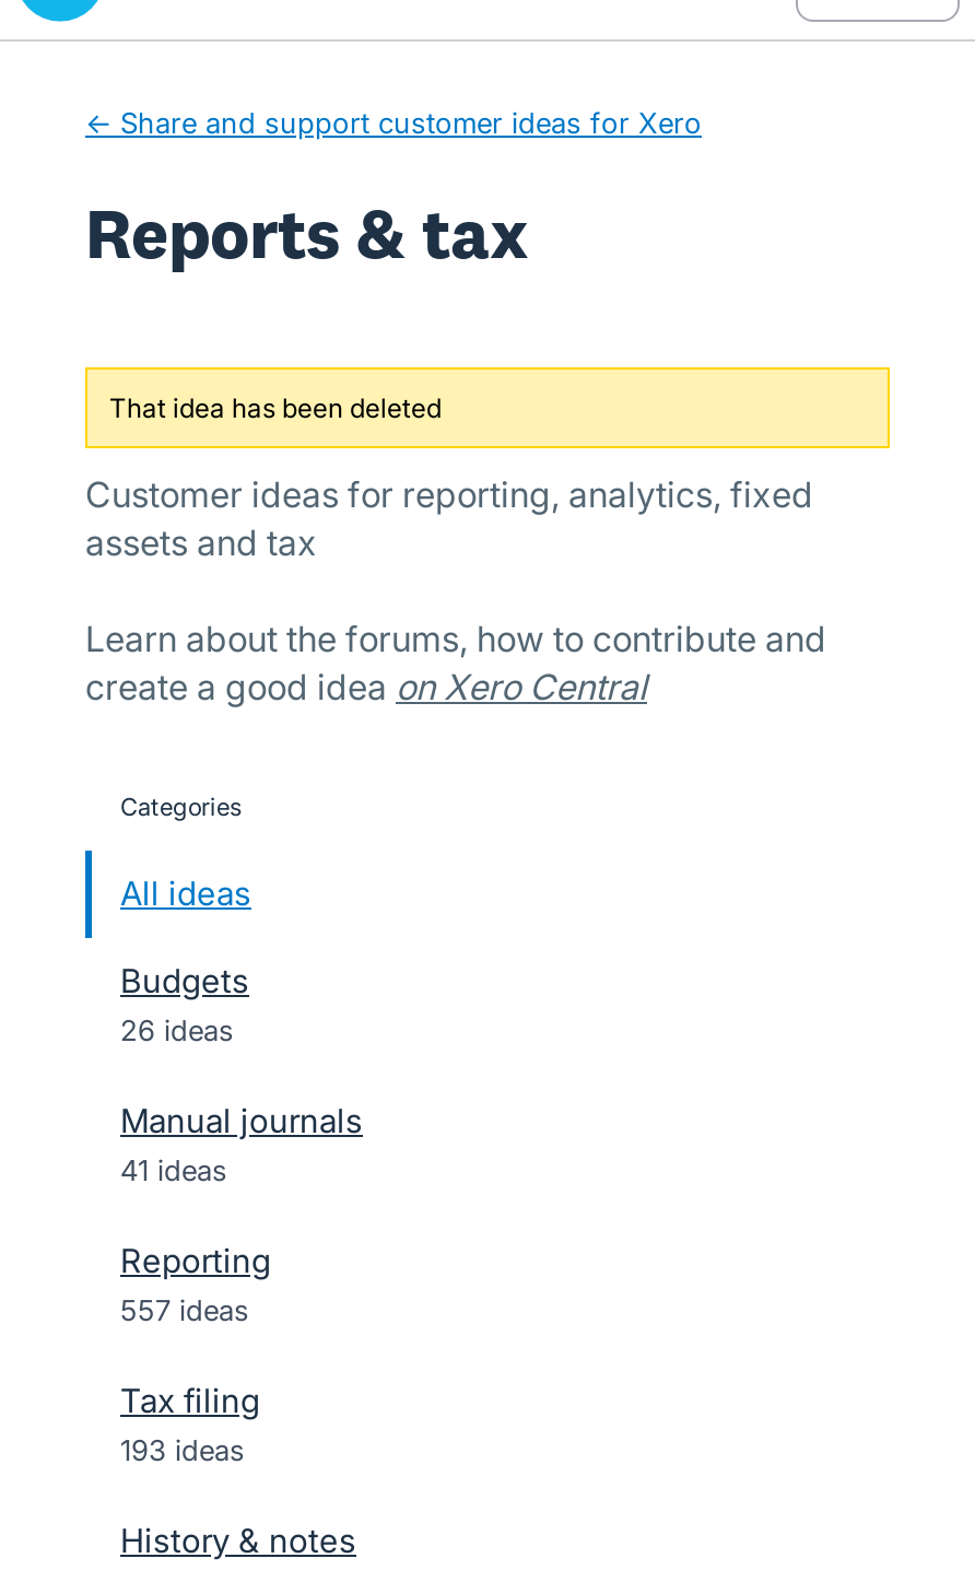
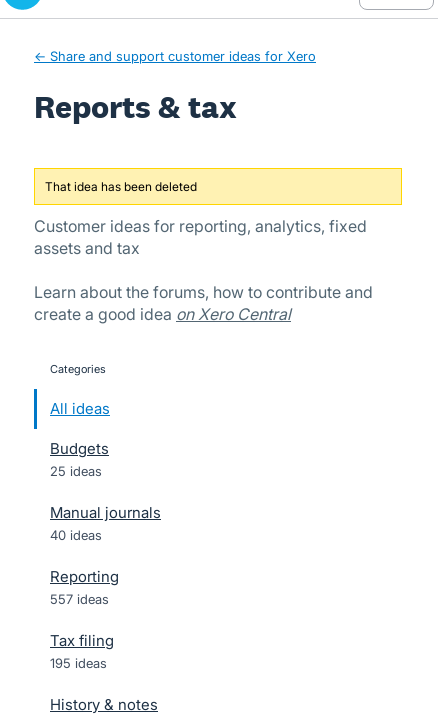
[120,1012,234,1047] 26 ideas -> [50,463,102,479] 25 ideas
[120,1152,227,1187] 41 ideas -> [50,527,102,543] 40 ideas
[120,1432,245,1467] 193 ideas -> [50,655,107,671] 195 ideas

